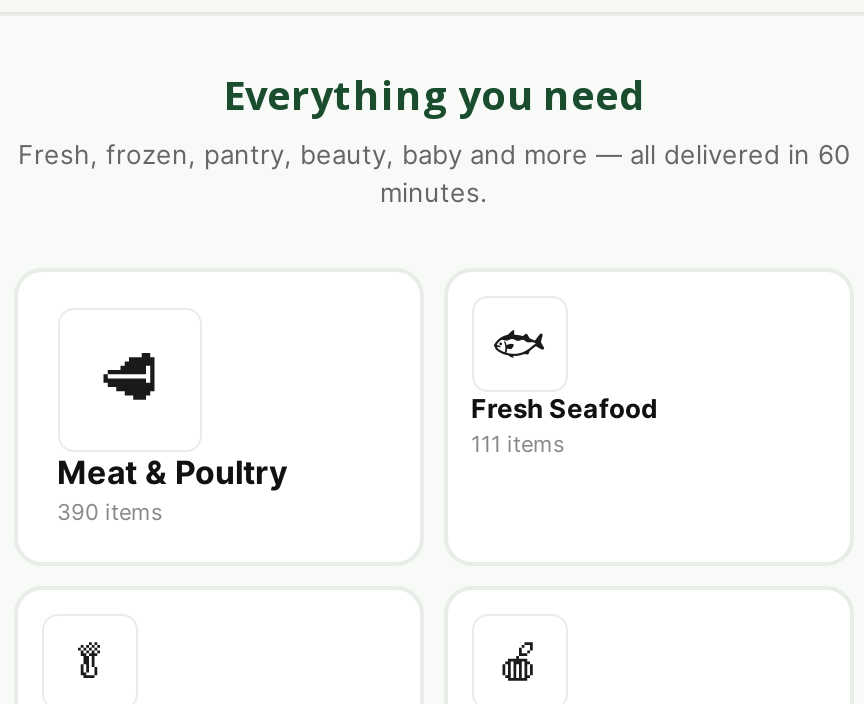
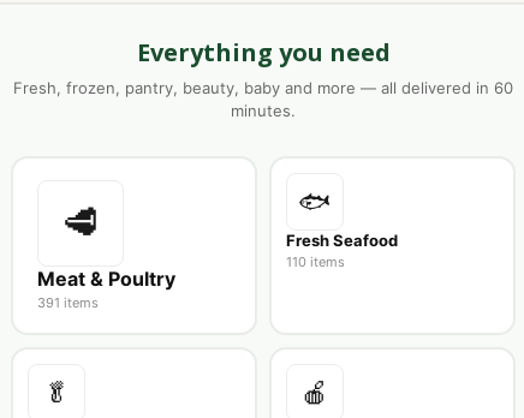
[471,429,565,457] 111 items -> [285,253,344,270] 110 items
[57,497,163,525] 390 items -> [37,294,98,310] 391 items

